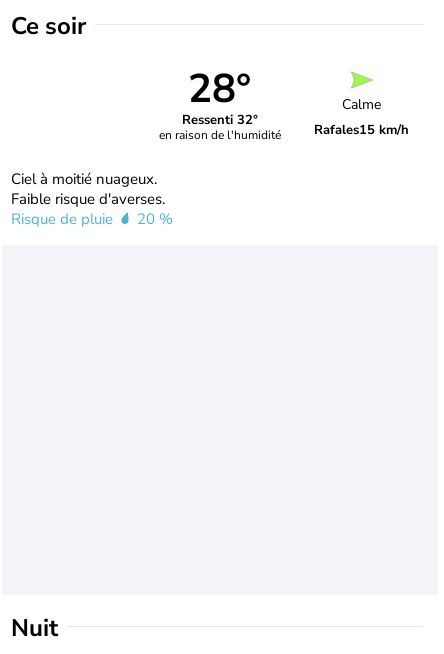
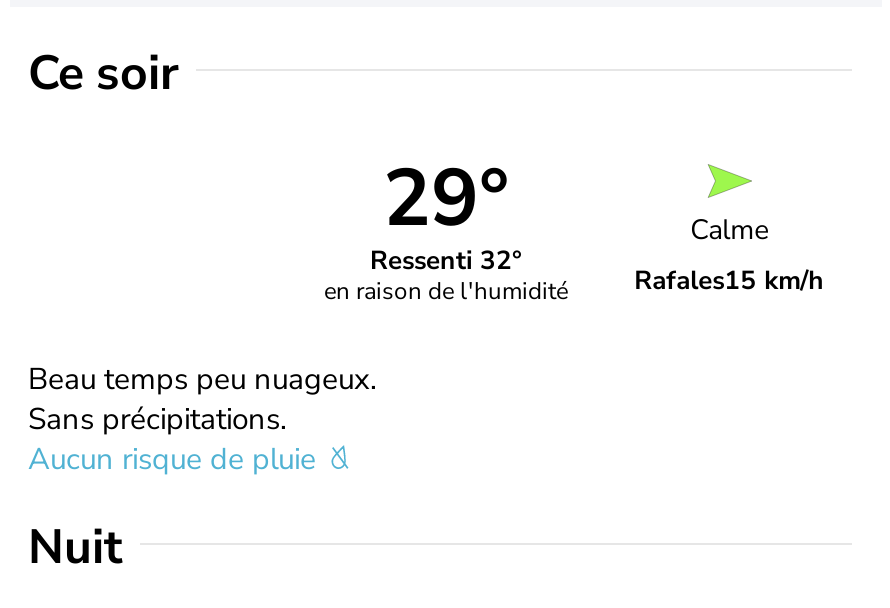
[188,62,251,116] 28° -> [383,146,509,254] 29°
[11,169,173,229] Ciel à moitié nuageux. | Faible risque d'averses. | Risque de pluie | 20 % -> [28,359,376,479] Beau temps peu nuageux. | Sans précipitations. | Aucun risque de pluie

